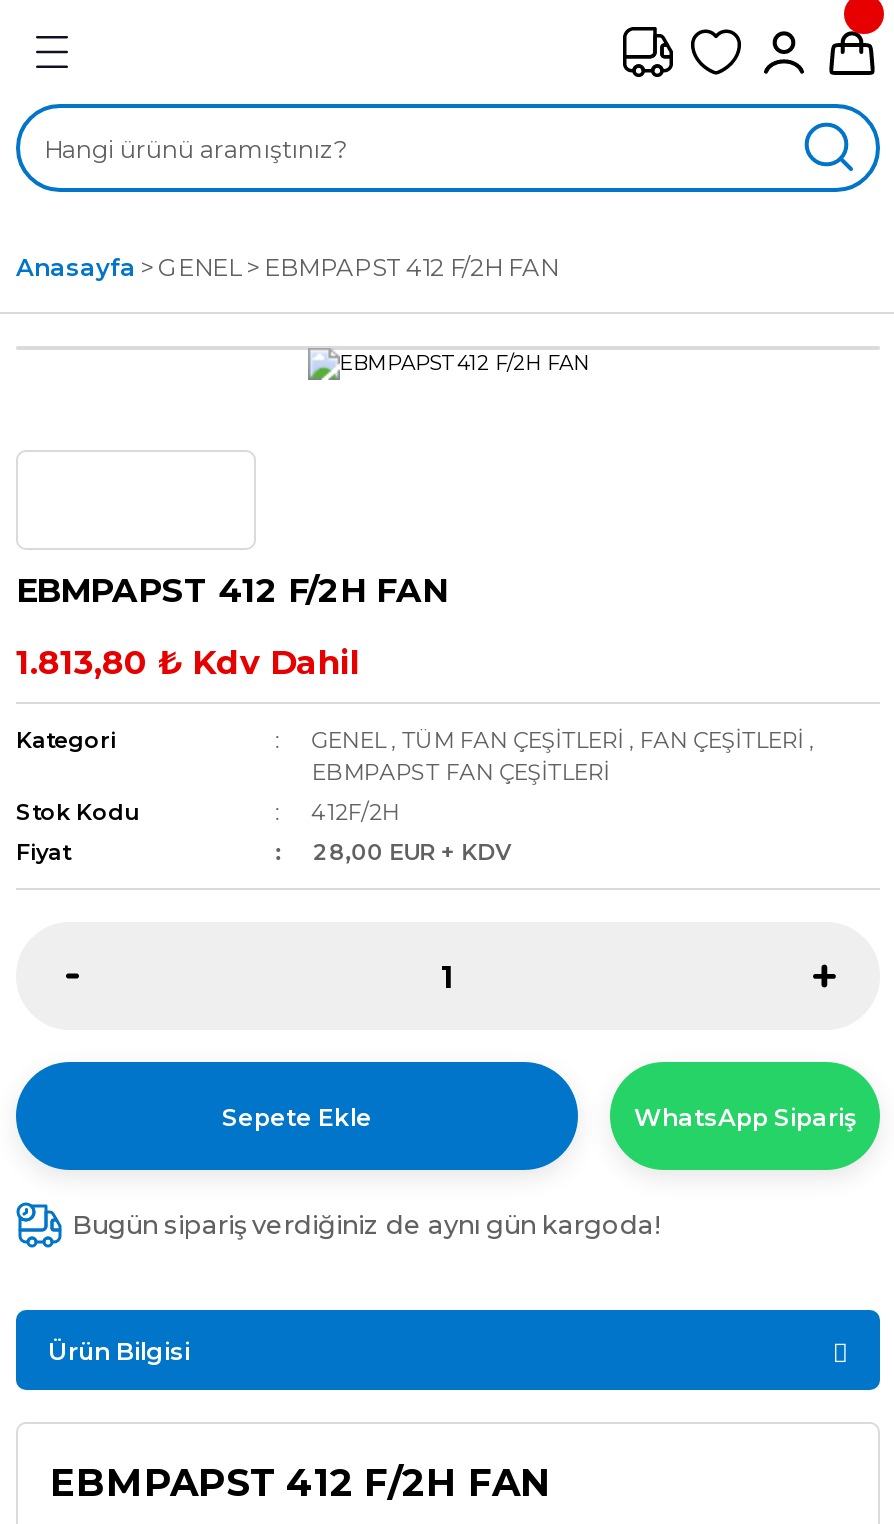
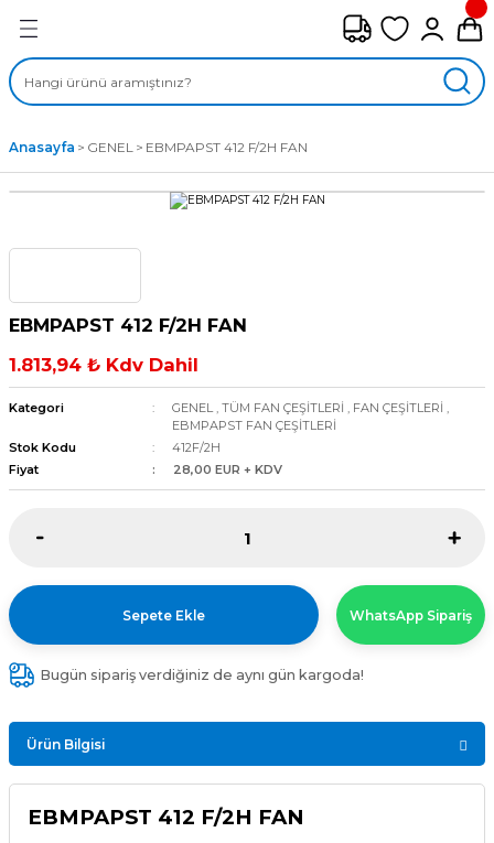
[16,642,360,682] 1.813,80 ₺ Kdv Dahil -> [9,354,198,376] 1.813,94 ₺ Kdv Dahil

